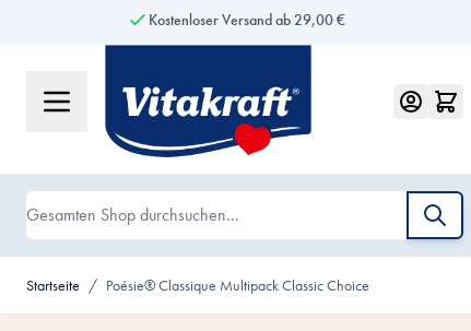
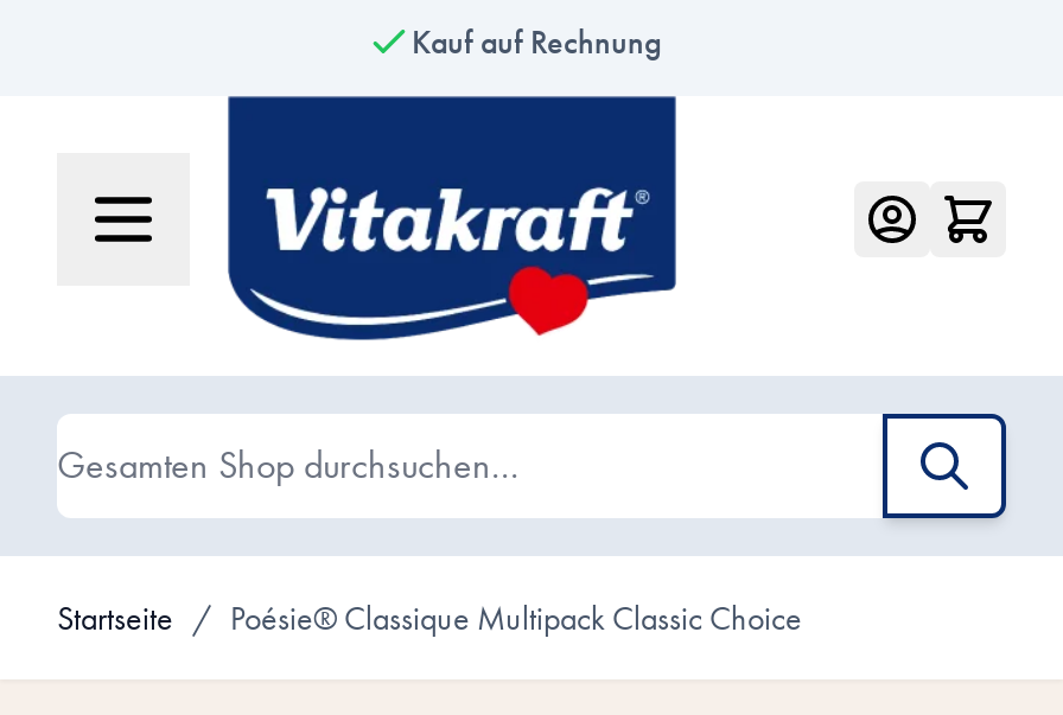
[149,10,345,29] Kostenloser Versand ab 29,00 € -> [412,20,661,63] Kauf auf Rechnung

